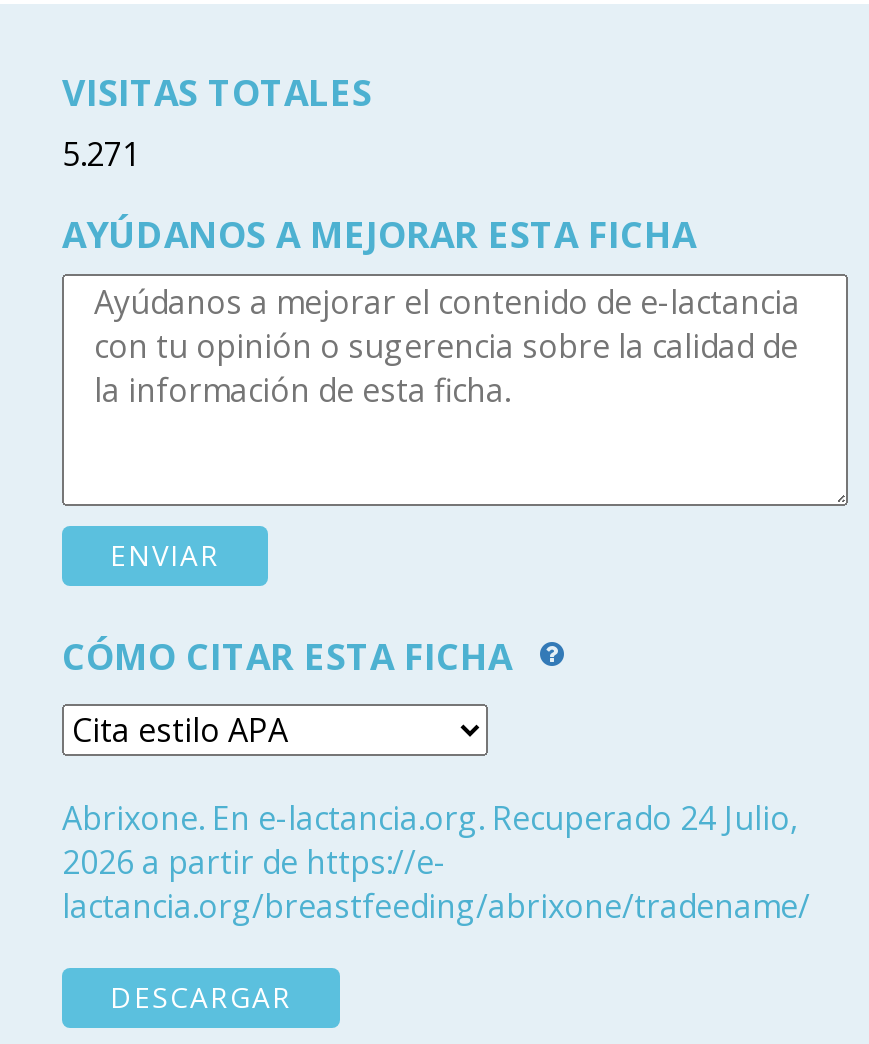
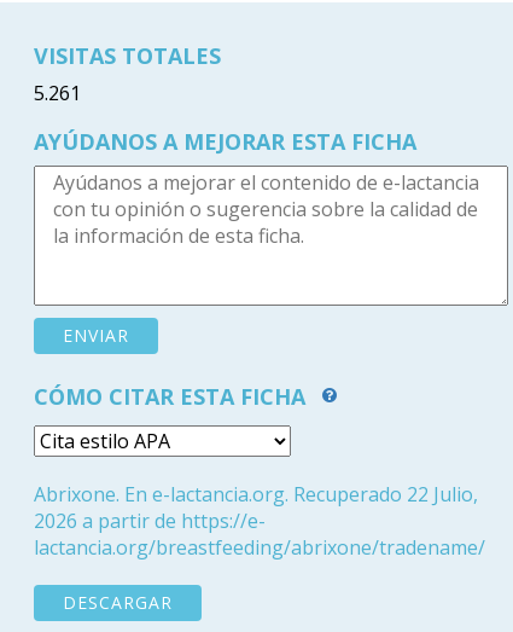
[62,132,140,176] 5.271 -> [34,80,81,106] 5.261
[62,796,798,840] Abrixone. En e-lactancia.org. Recuperado 24 Julio, -> [34,481,478,508] Abrixone. En e-lactancia.org. Recuperado 22 Julio,

